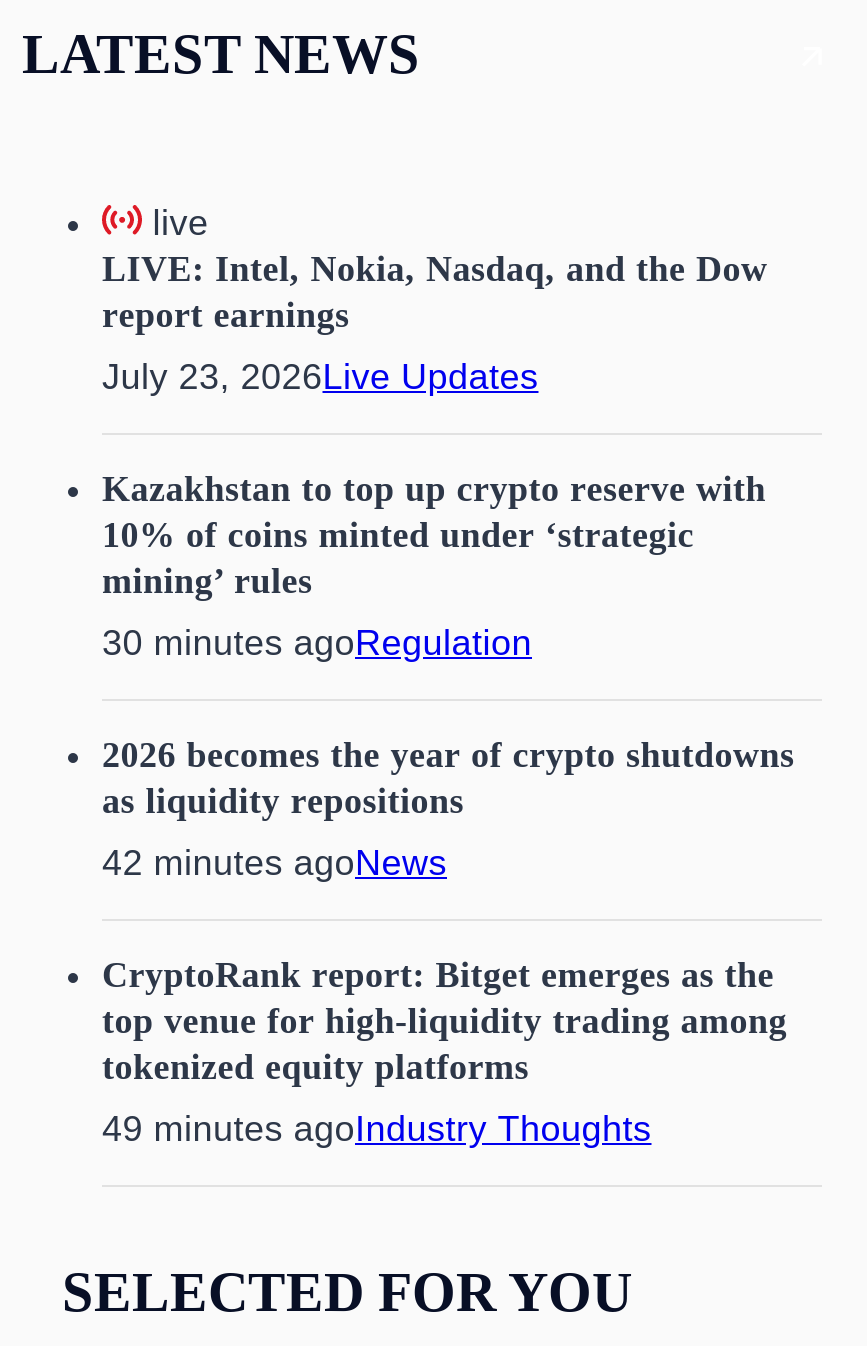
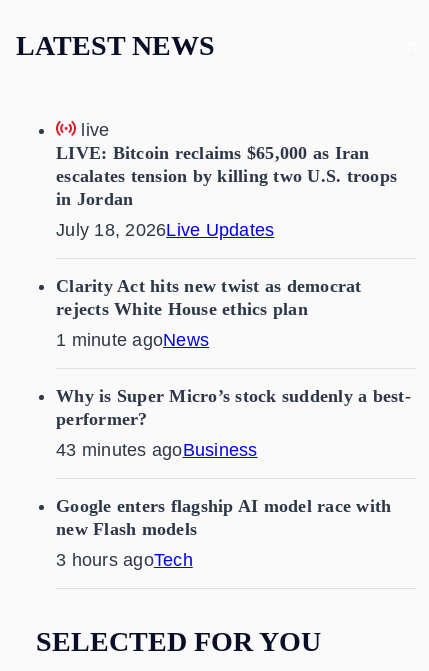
[102,249,768,335] LIVE: Intel, Nokia, Nasdaq, and the Dow | report earnings -> [56,143,397,209] LIVE: Bitcoin reclaims $65,000 as Iran | escalates tension by killing two U.S. troops | in Jordan
[102,357,538,397] July 23, 2026Live Updates -> [56,220,274,240] July 18, 2026Live Updates
[102,469,766,601] Kazakhstan to top up crypto reserve with | 10% of coins minted under ‘strategic | mining’ rules -> [56,276,361,319] Clarity Act hits new twist as democrat | rejects White House ethics plan
[102,623,532,663] 30 minutes agoRegulation -> [56,330,209,350] 1 minute agoNews
[102,735,794,821] 2026 becomes the year of crypto shutdowns | as liquidity repositions -> [56,386,411,429] Why is Super Micro’s stock suddenly a best- | performer?
[102,843,447,883] 42 minutes agoNews -> [56,440,257,460] 43 minutes agoBusiness
[102,955,787,1087] CryptoRank report: Bitget emerges as the | top venue for high-liquidity trading among | tokenized equity platforms -> [56,496,391,539] Google enters flagship AI model race with | new Flash models
[102,1109,652,1149] 49 minutes agoIndustry Thoughts -> [56,550,193,570] 3 hours agoTech

